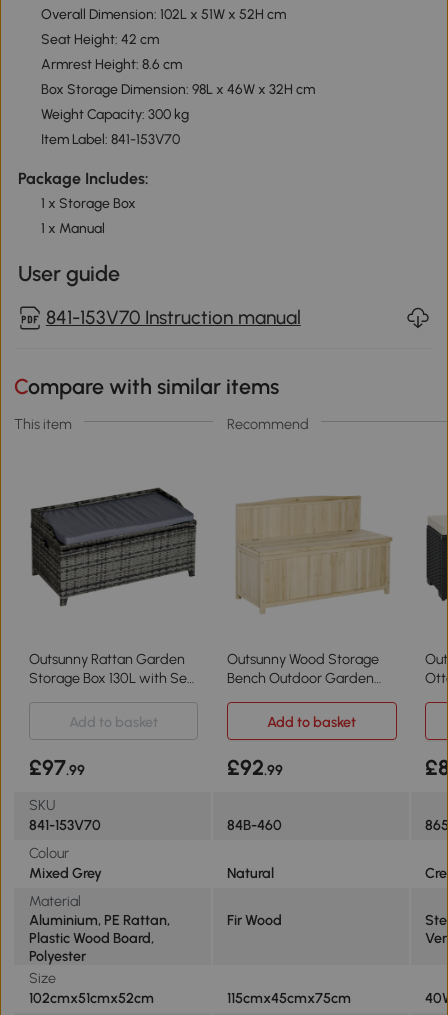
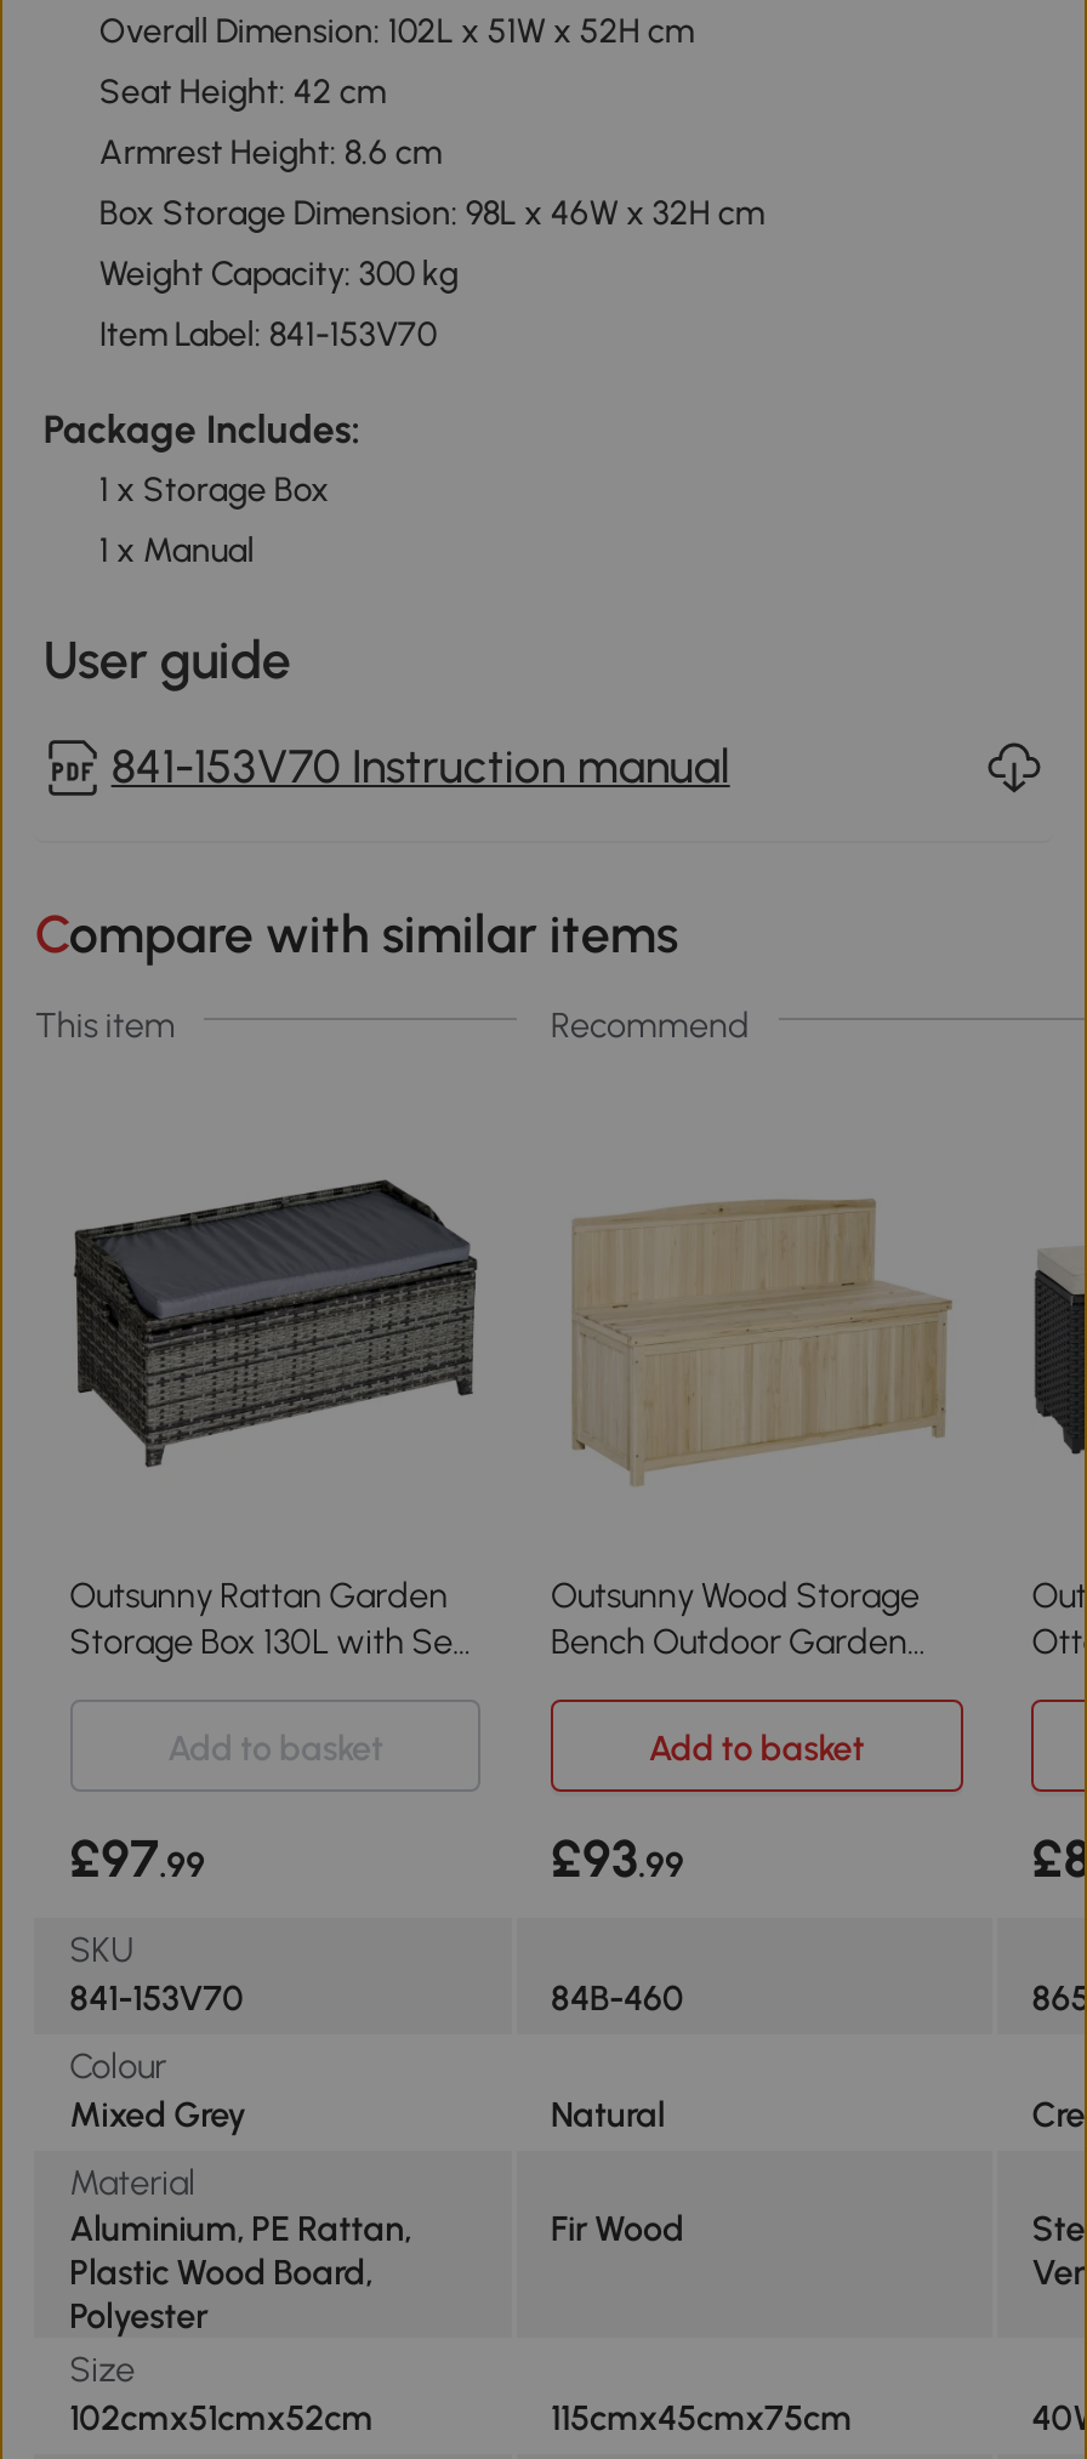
[227,755,283,780] £92.99 -> [551,1829,684,1889] £93.99

